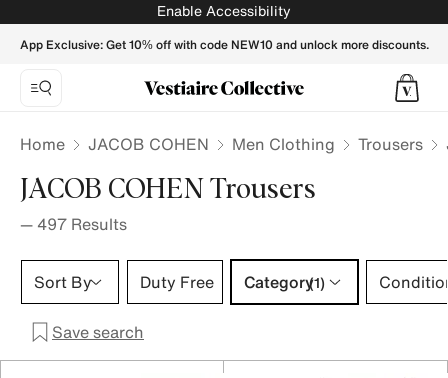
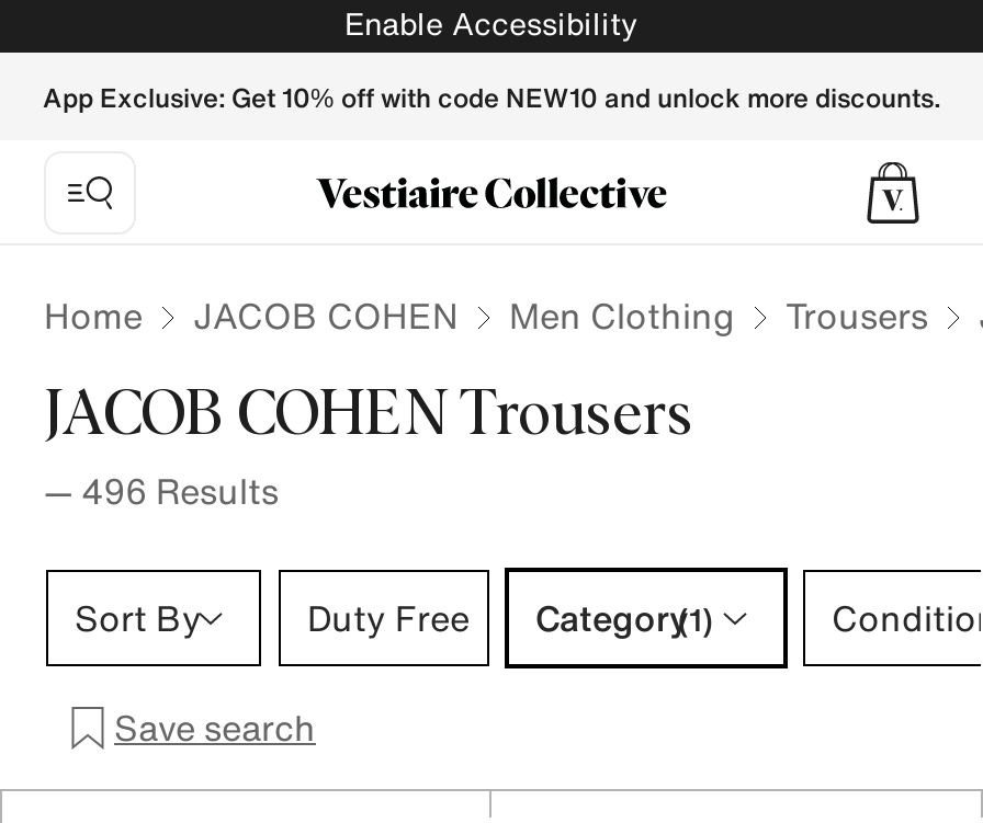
[20,212,127,236] — 497 Results -> [44,465,279,517] — 496 Results

